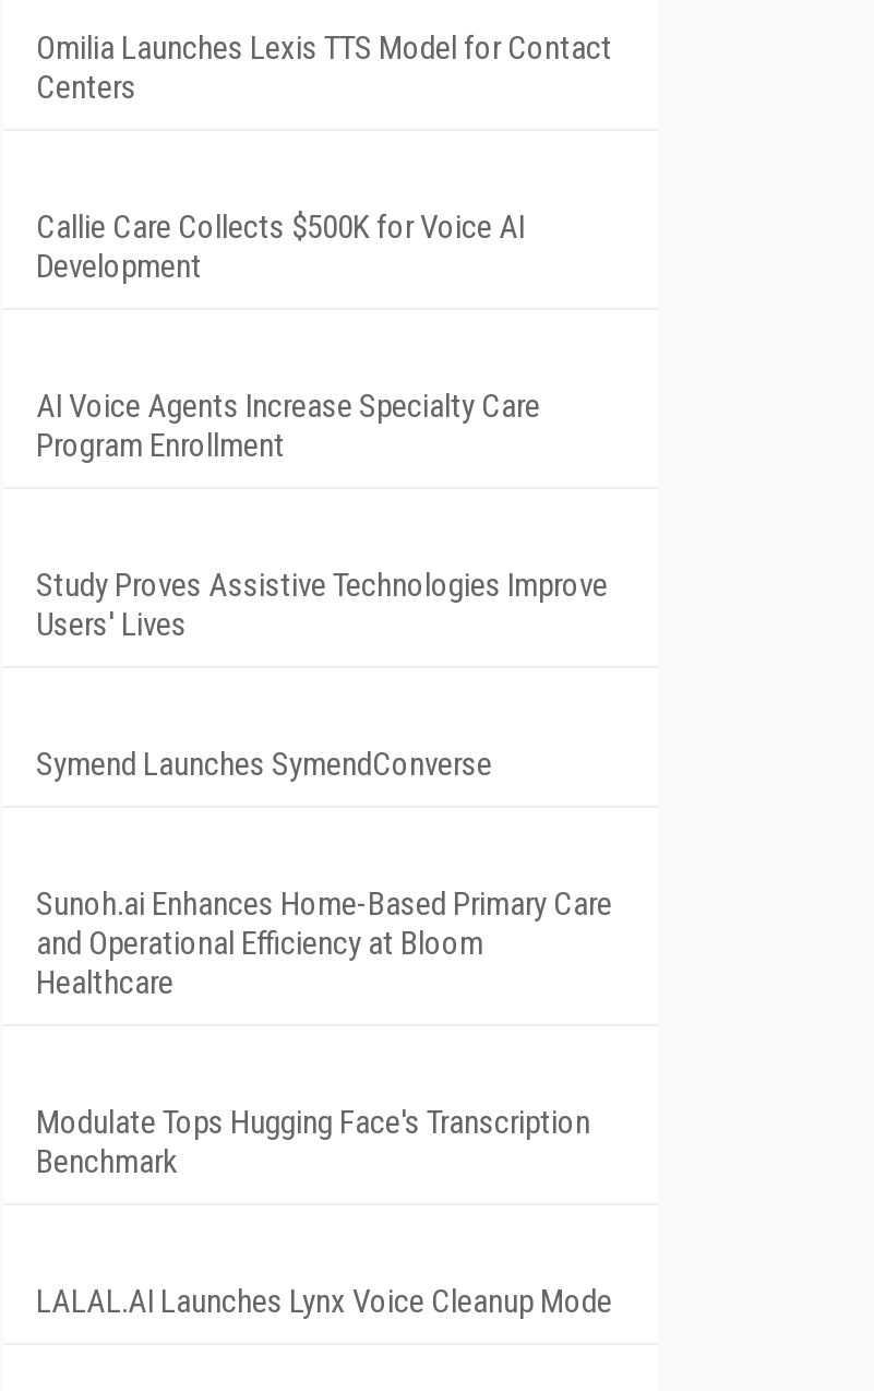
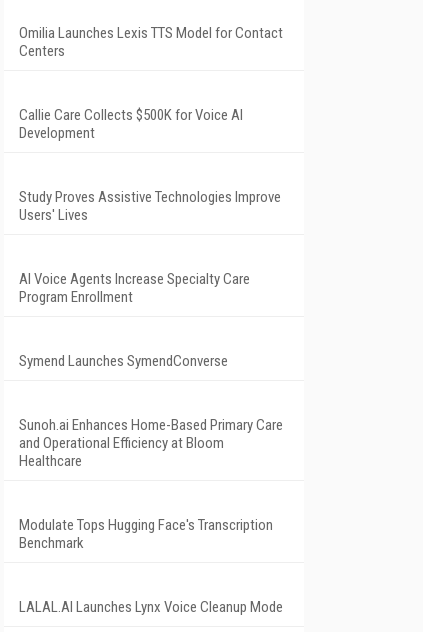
moved [36,387,540,465] -> [19,270,250,306]: AI Voice Agents Increase Specialty Care | Program Enrollment
moved [36,566,608,644] -> [19,188,281,224]: Study Proves Assistive Technologies Improve | Users' Lives

